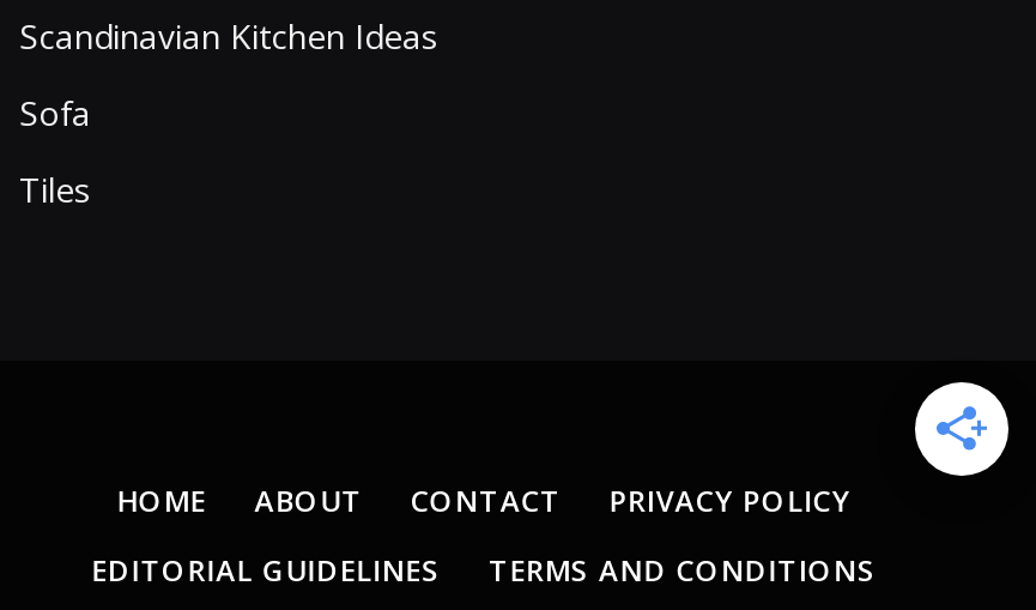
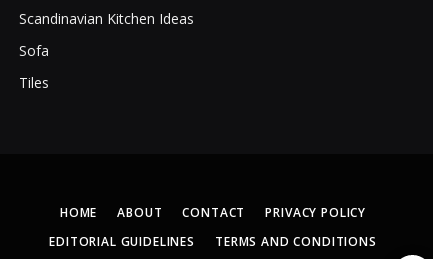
[913,380,1011,478] [image] -> none

